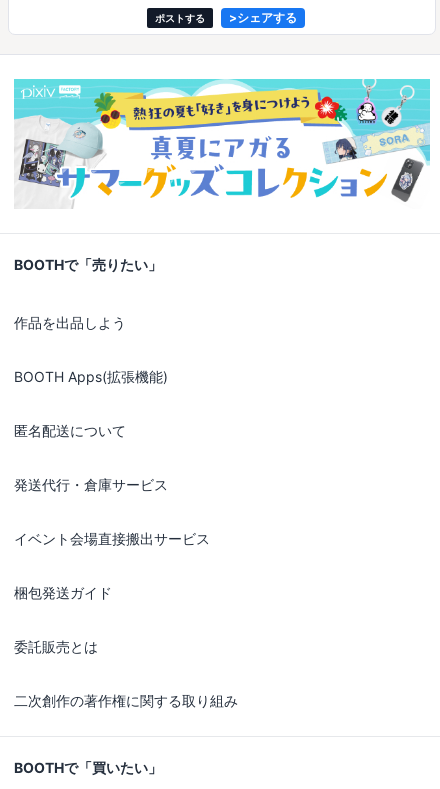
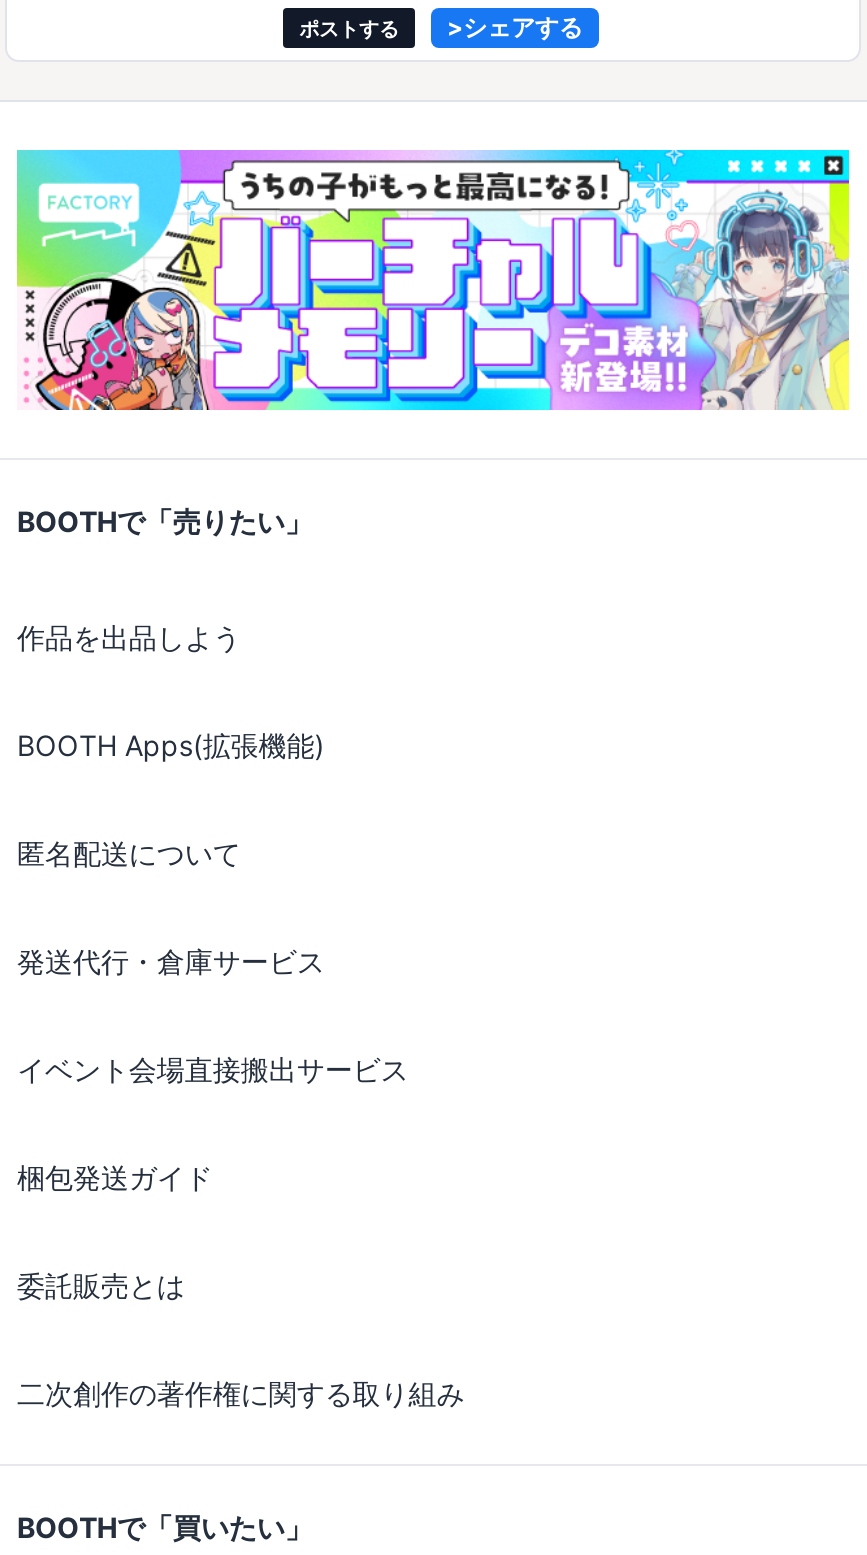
[13,78,431,209] [image] -> [15,148,851,412] [image]

